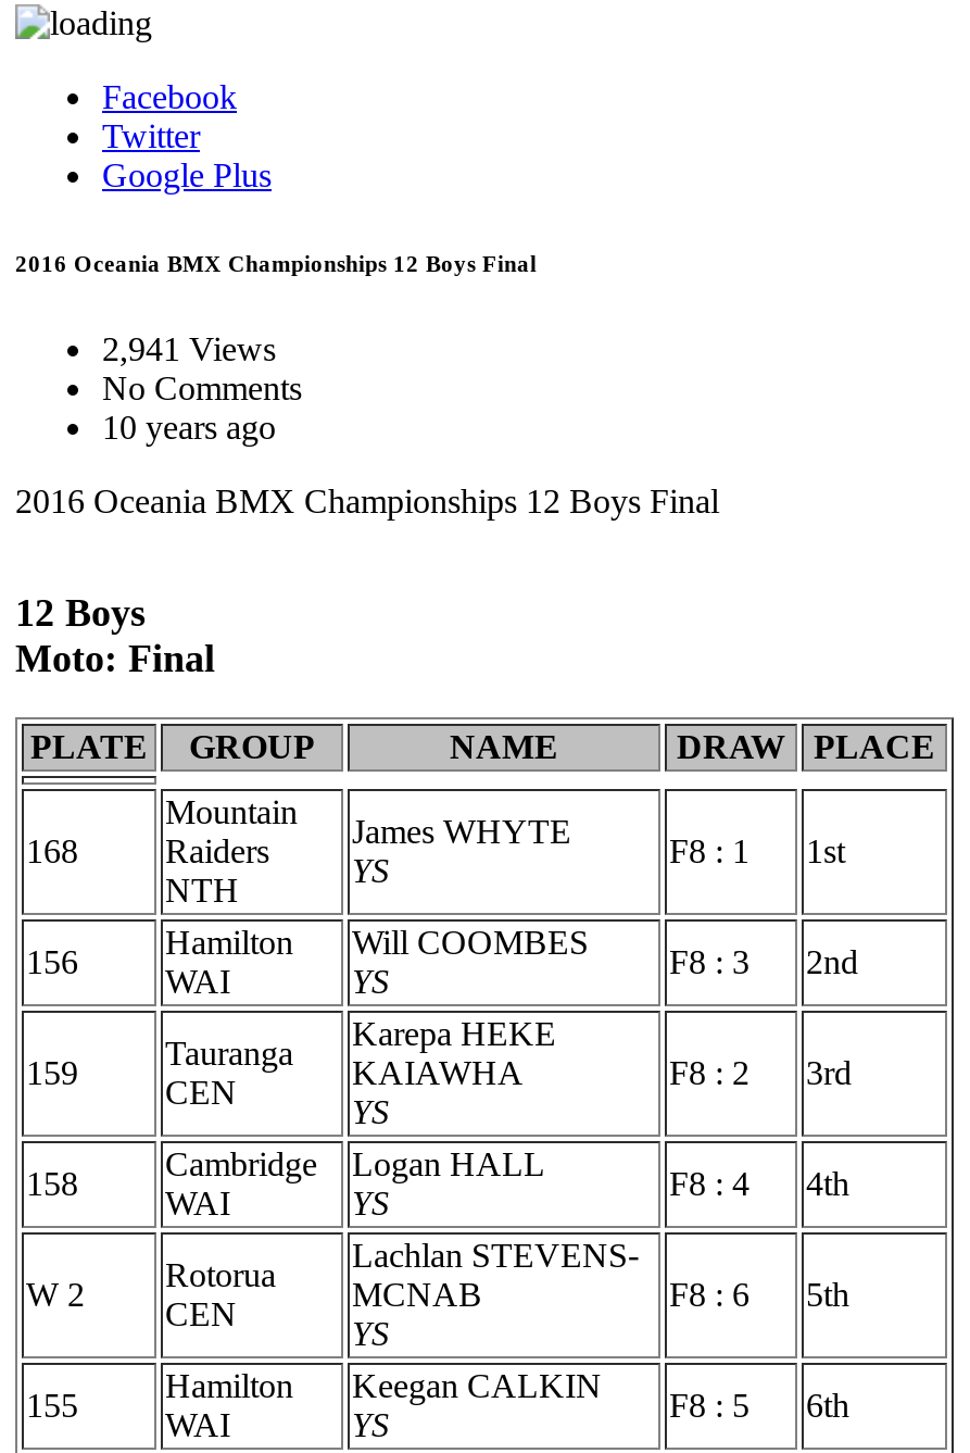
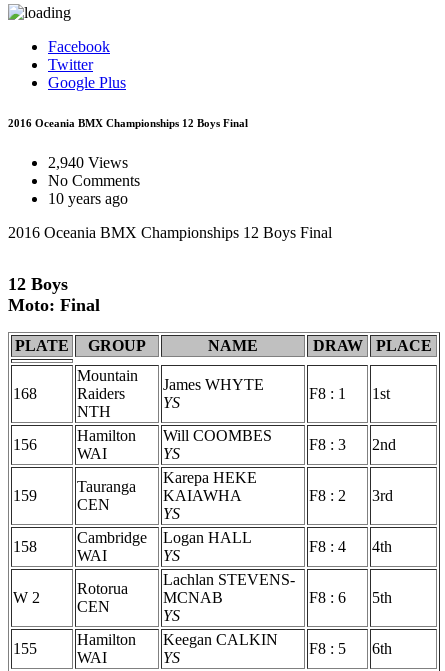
[102,330,276,367] 2,941 Views -> [48,154,128,171] 2,940 Views

